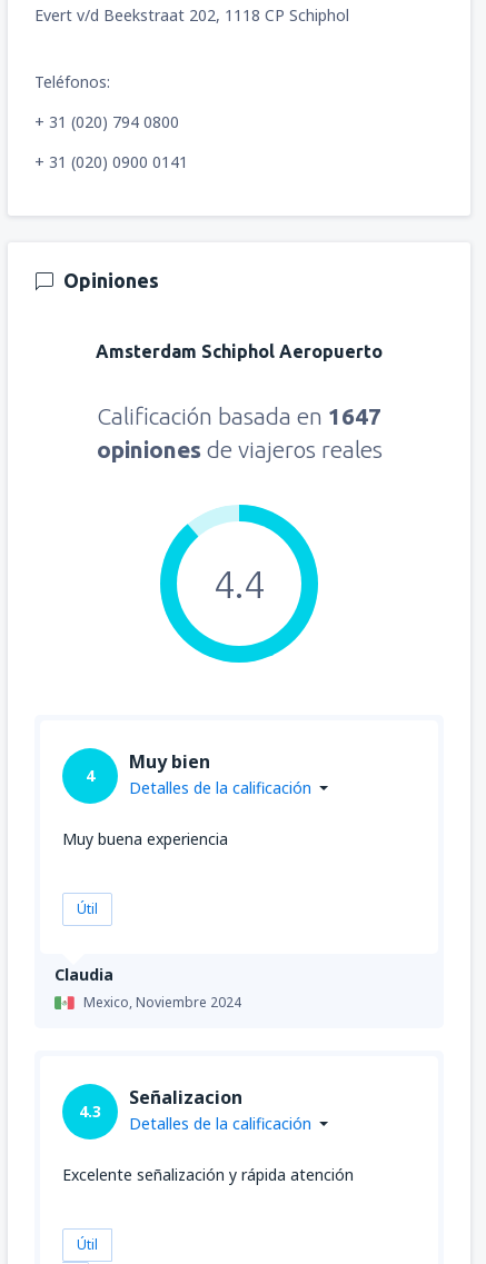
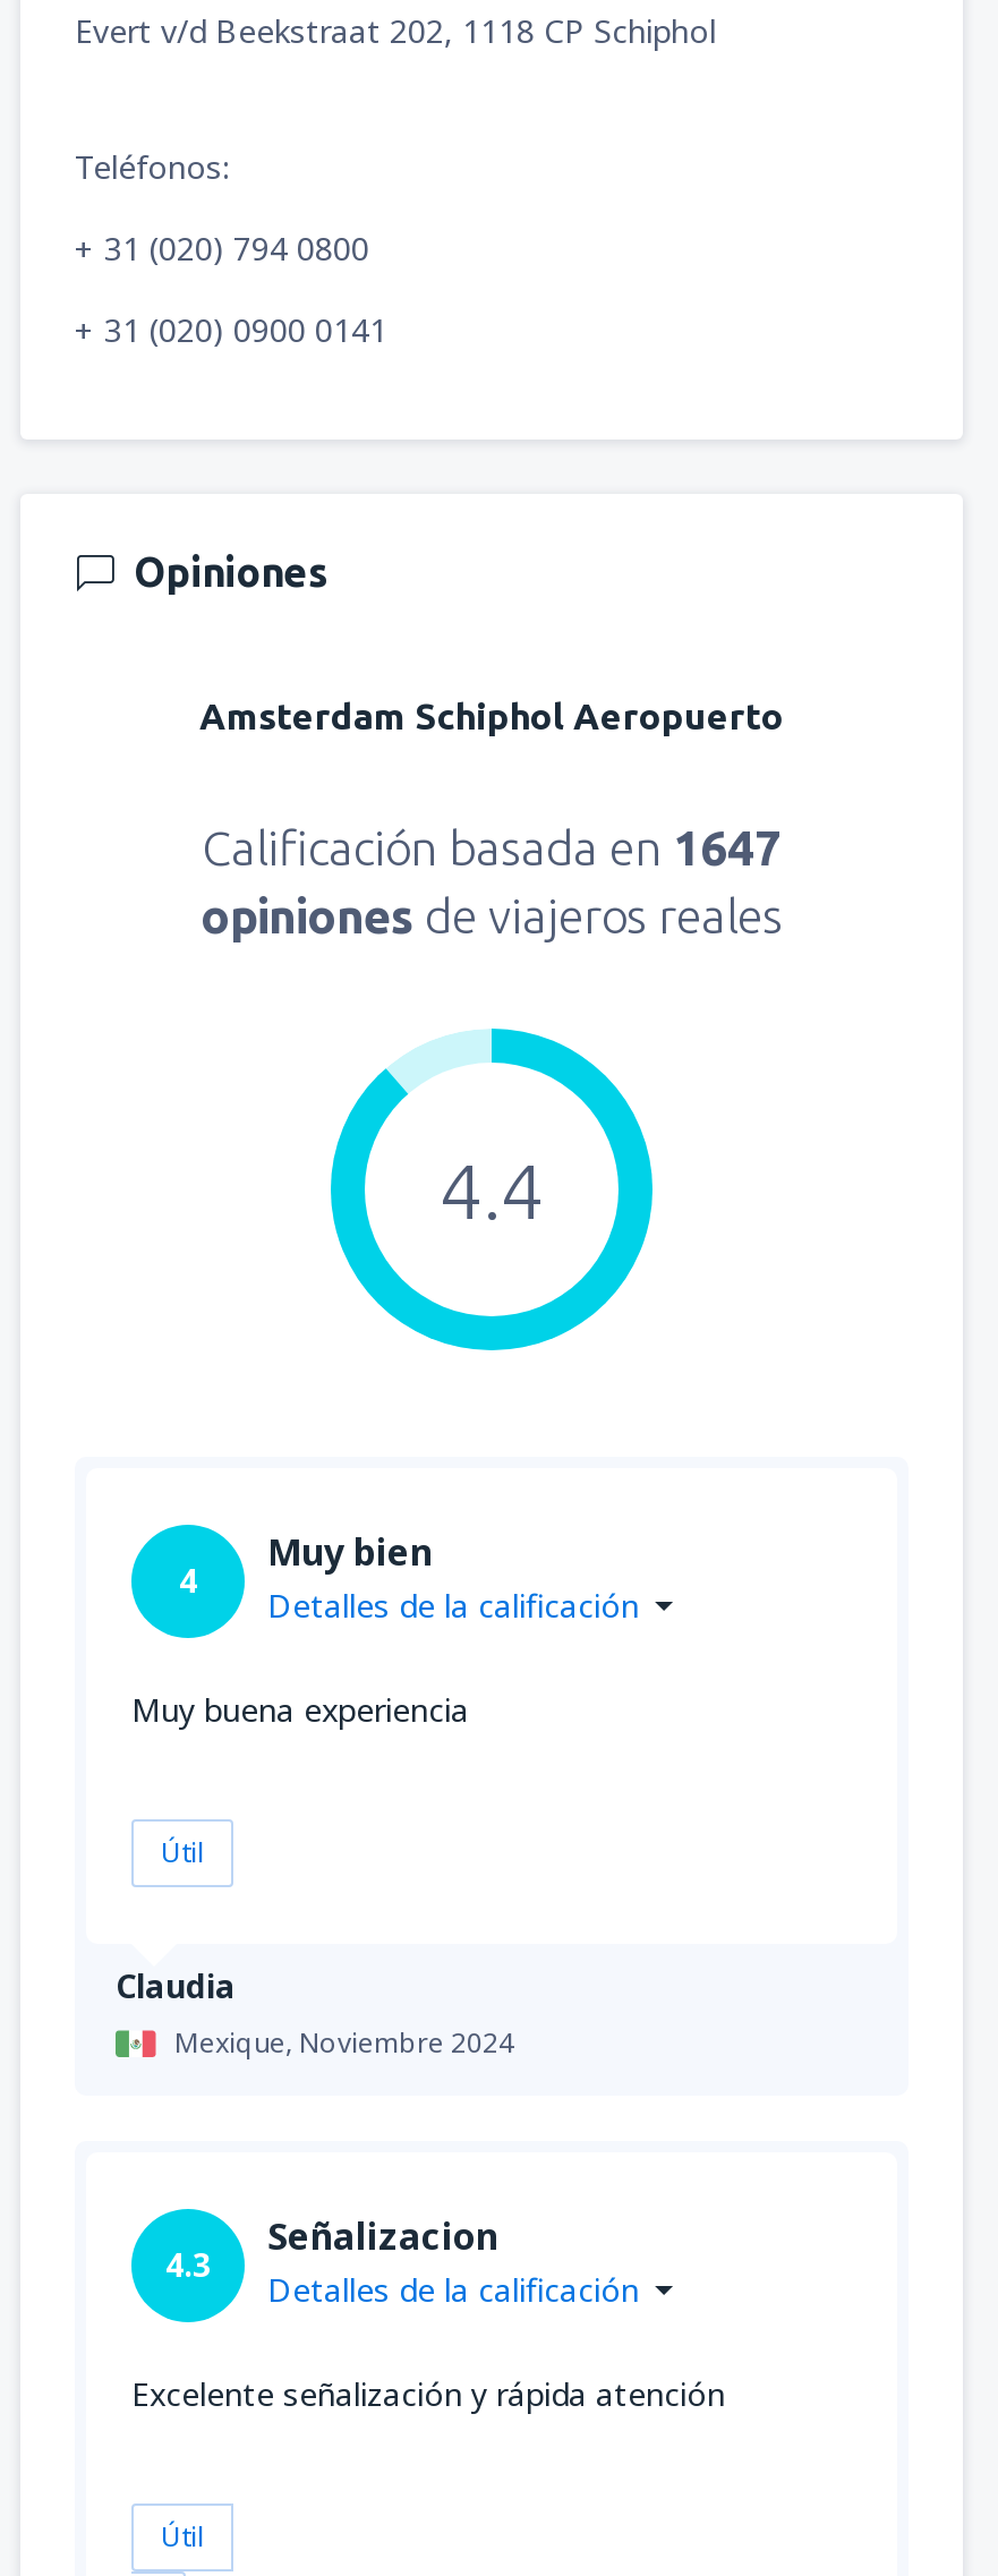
[83,993,241,1012] Mexico, Noviembre 2024 -> [174,2023,514,2061] Mexique, Noviembre 2024

